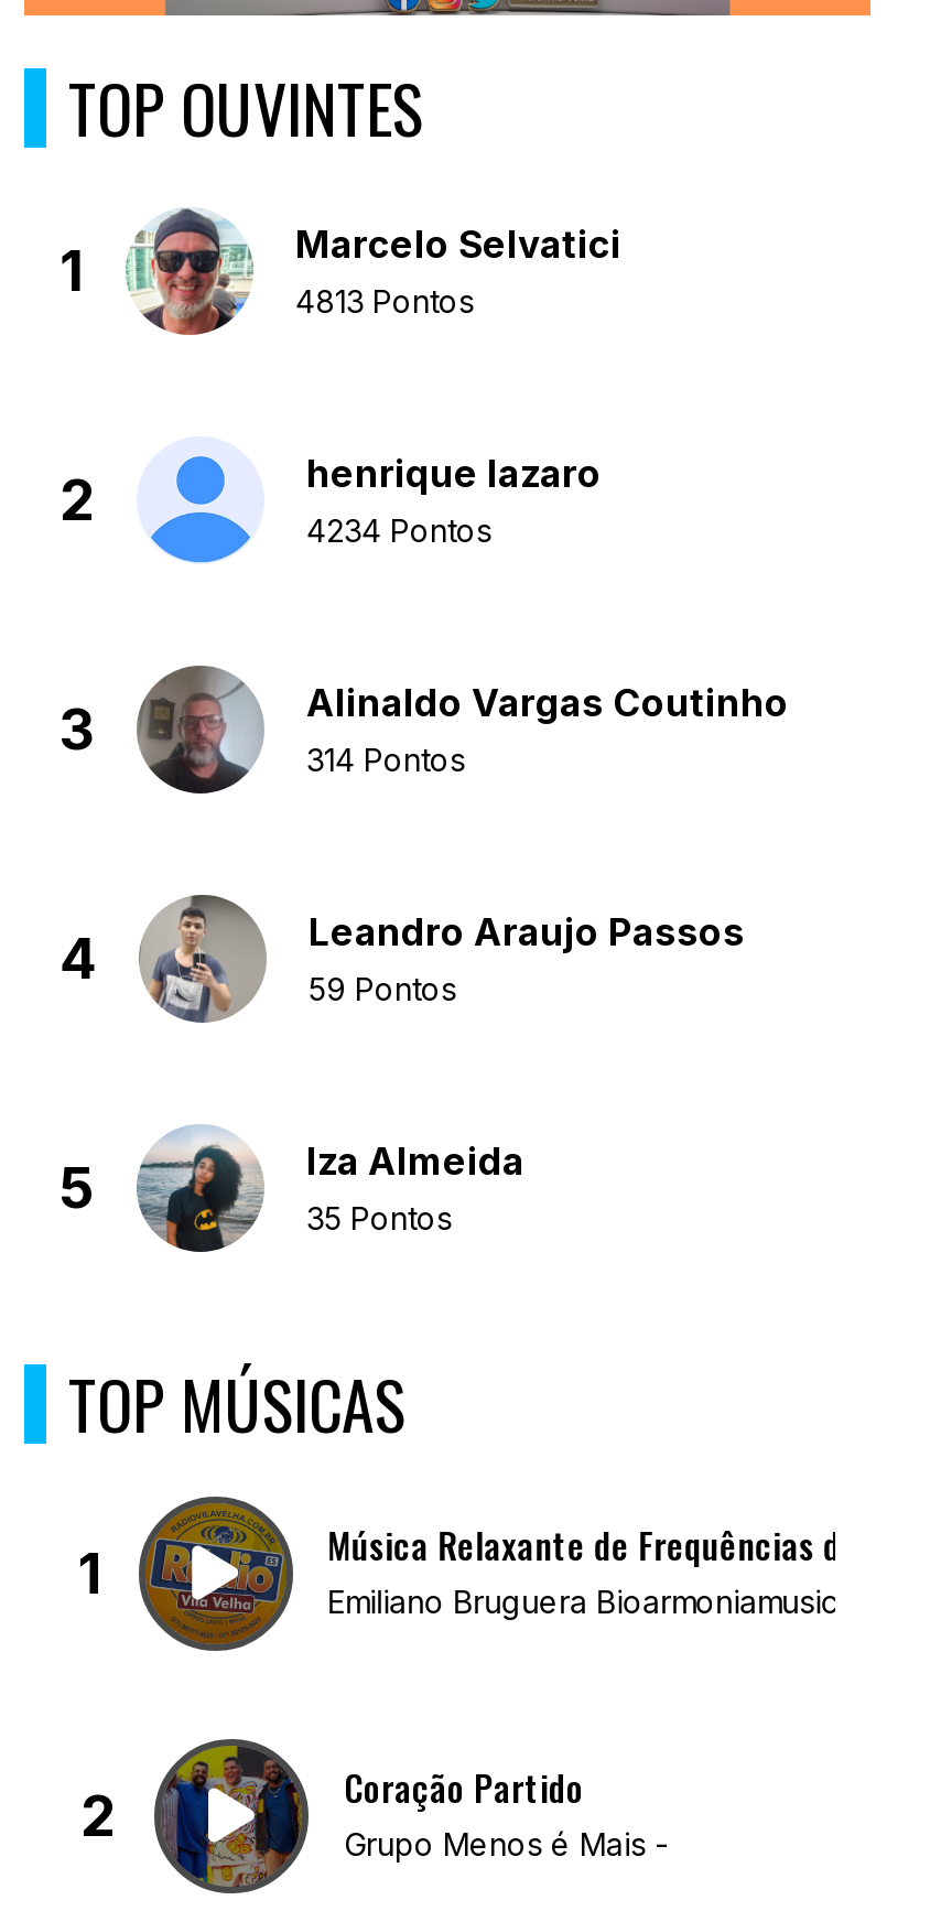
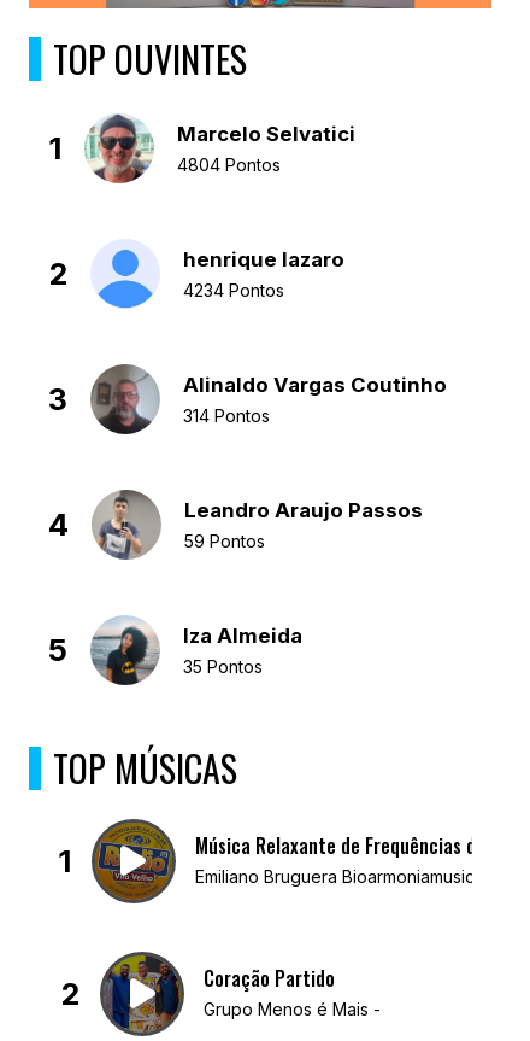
[295,282,474,320] 4813 Pontos -> [177,154,281,175] 4804 Pontos

